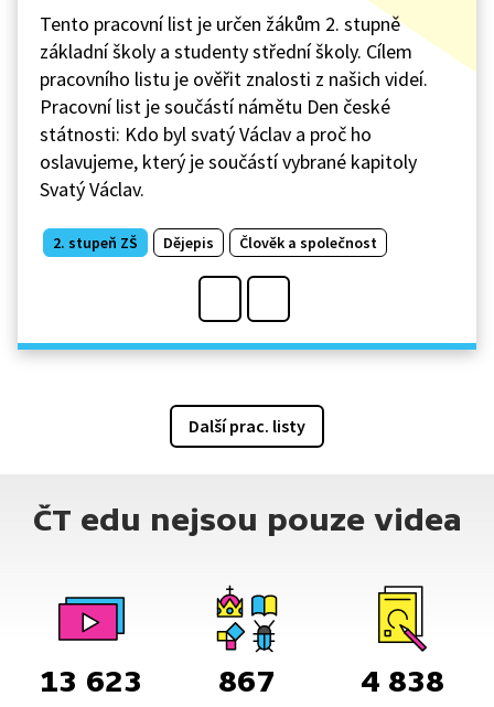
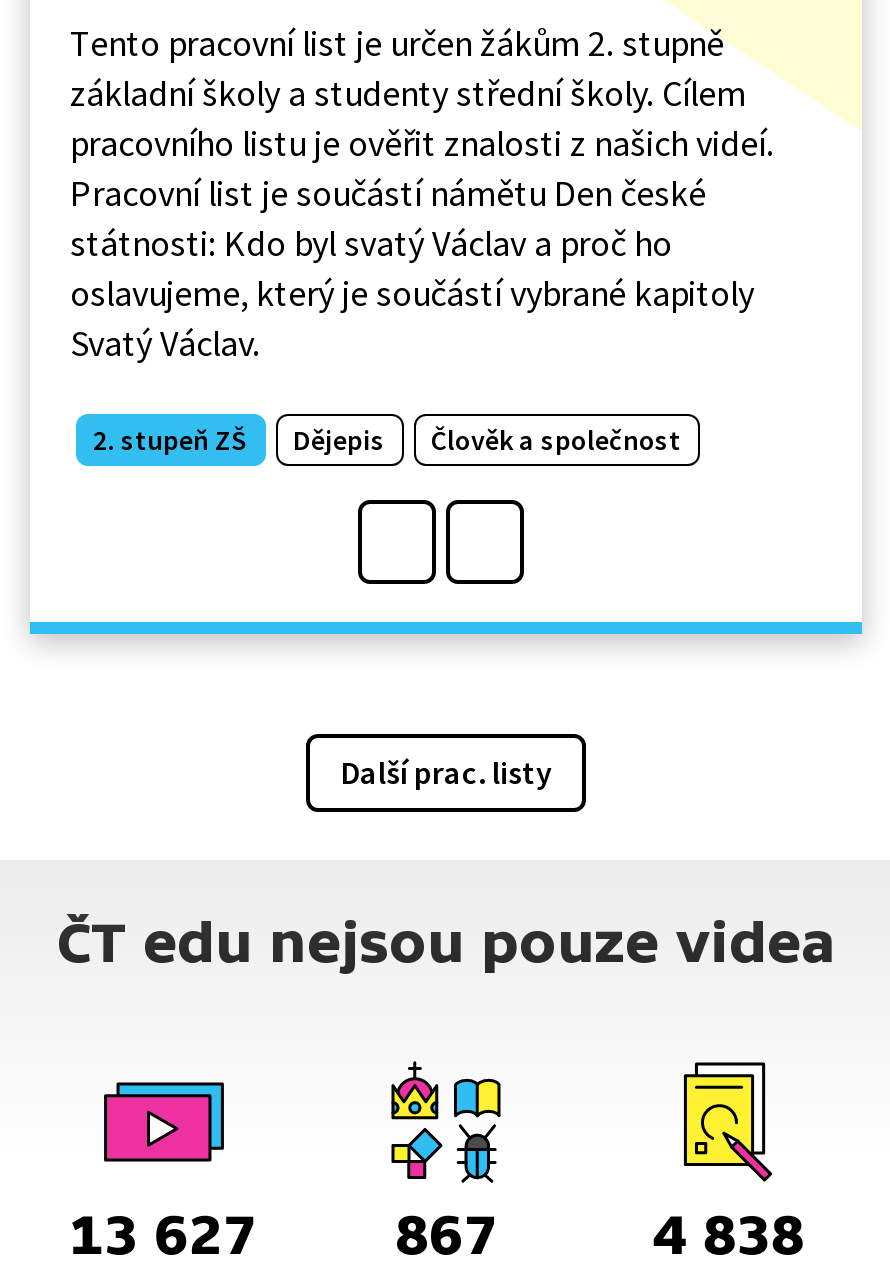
[40,663,142,698] 13 623 -> [70,1202,256,1266] 13 627

